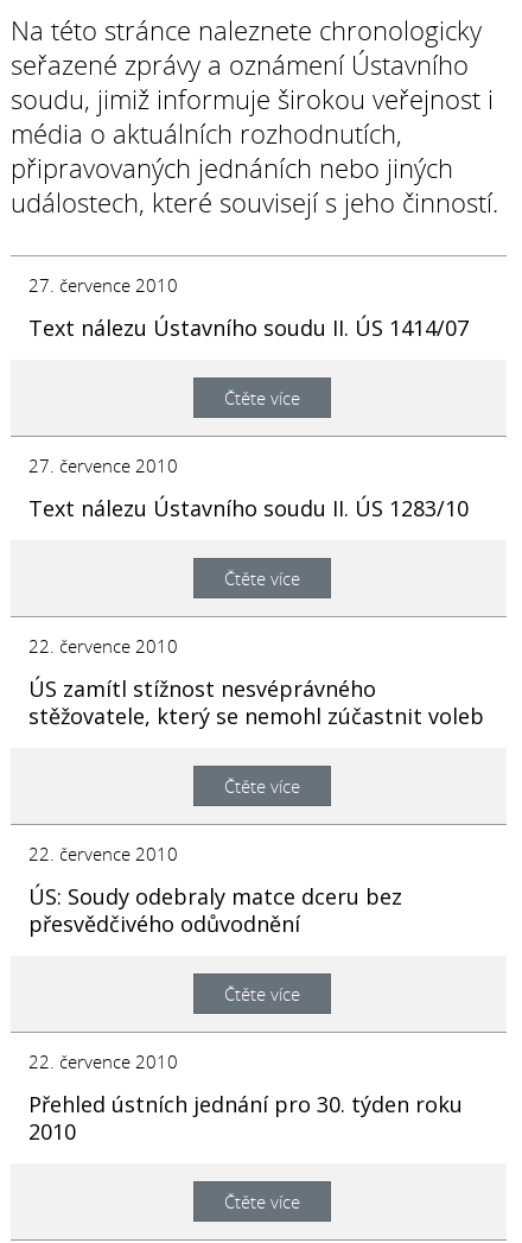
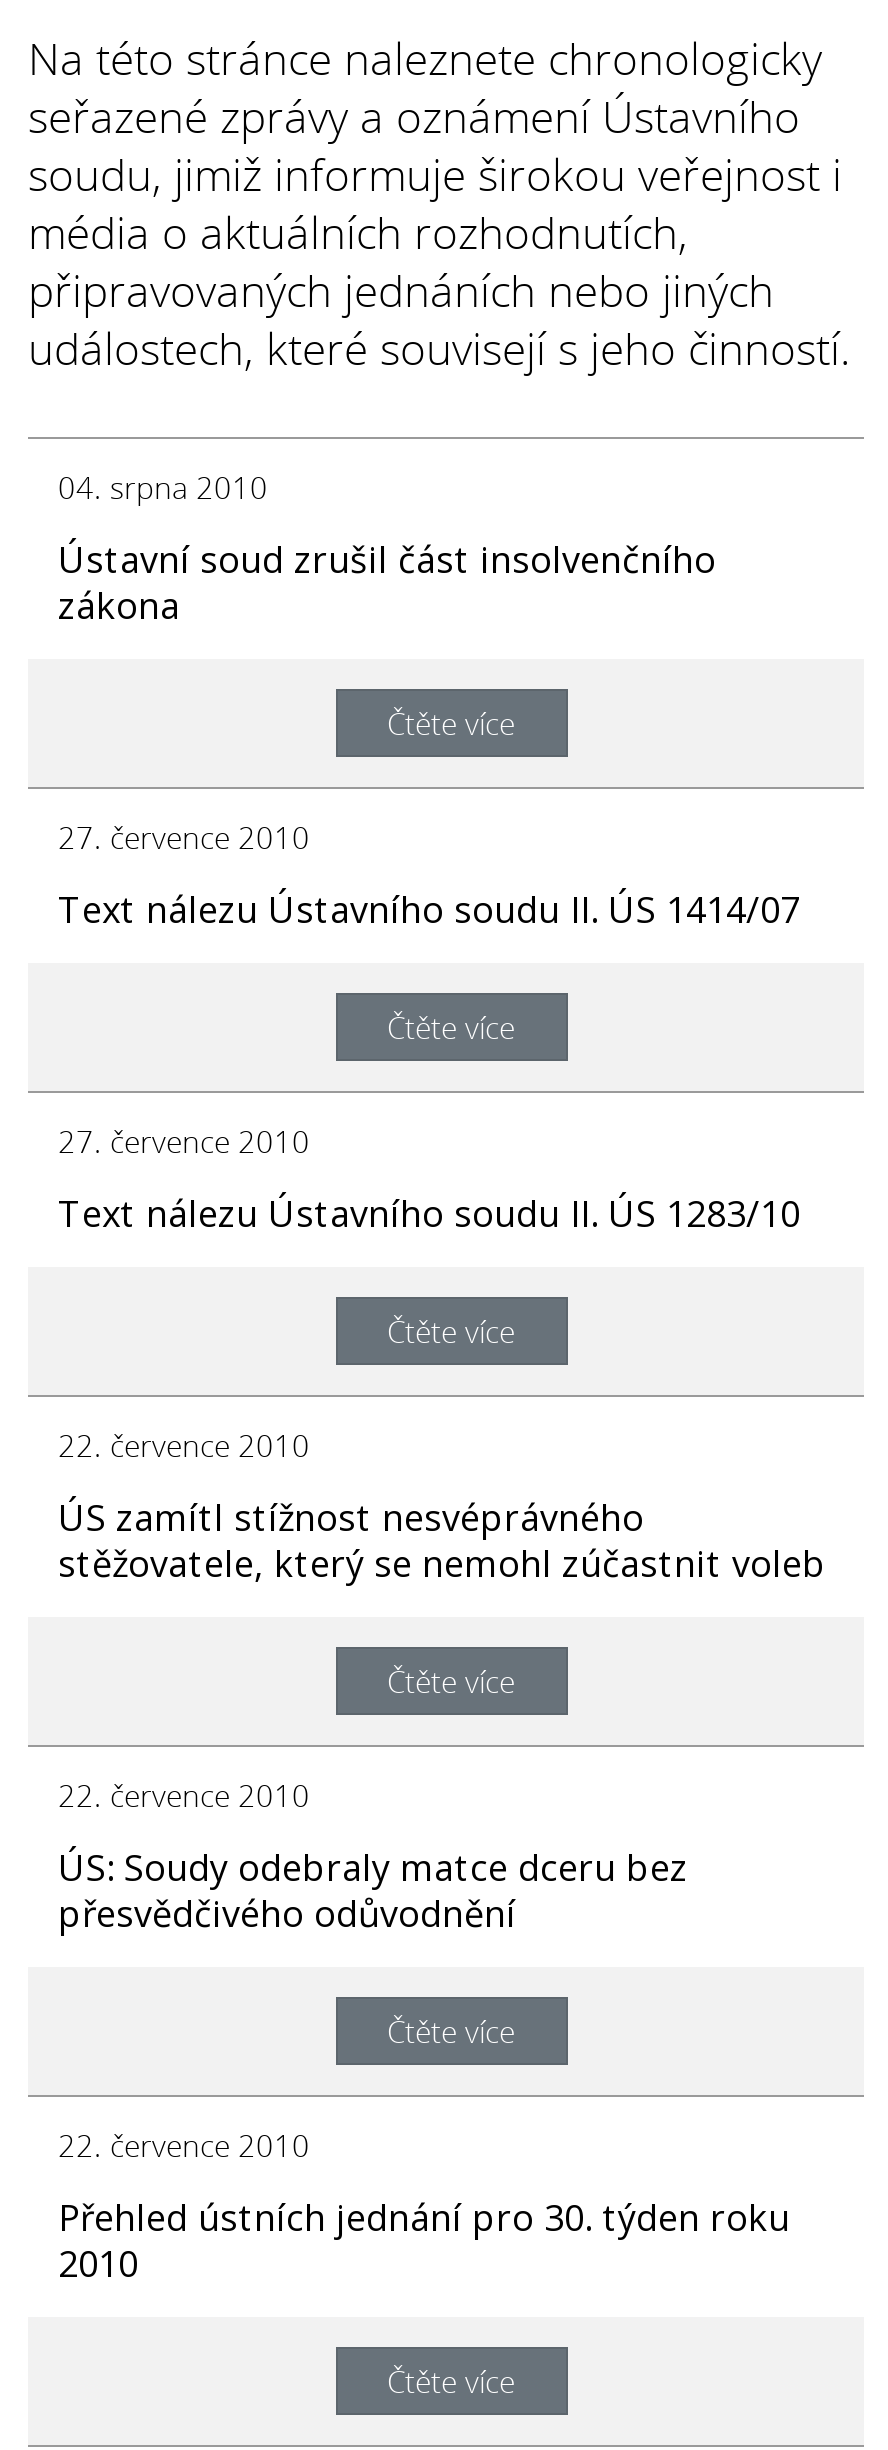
none -> [58,467,716,742] 04. srpna 2010 | Ústavní soud zrušil část insolvenčního | zákona | Čtěte více

